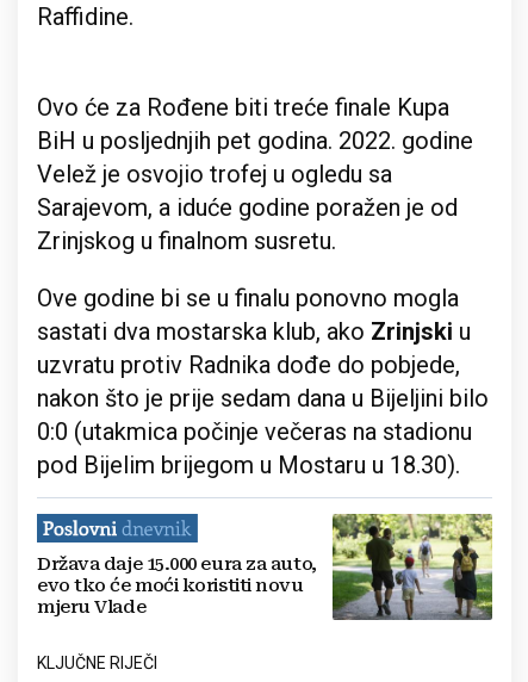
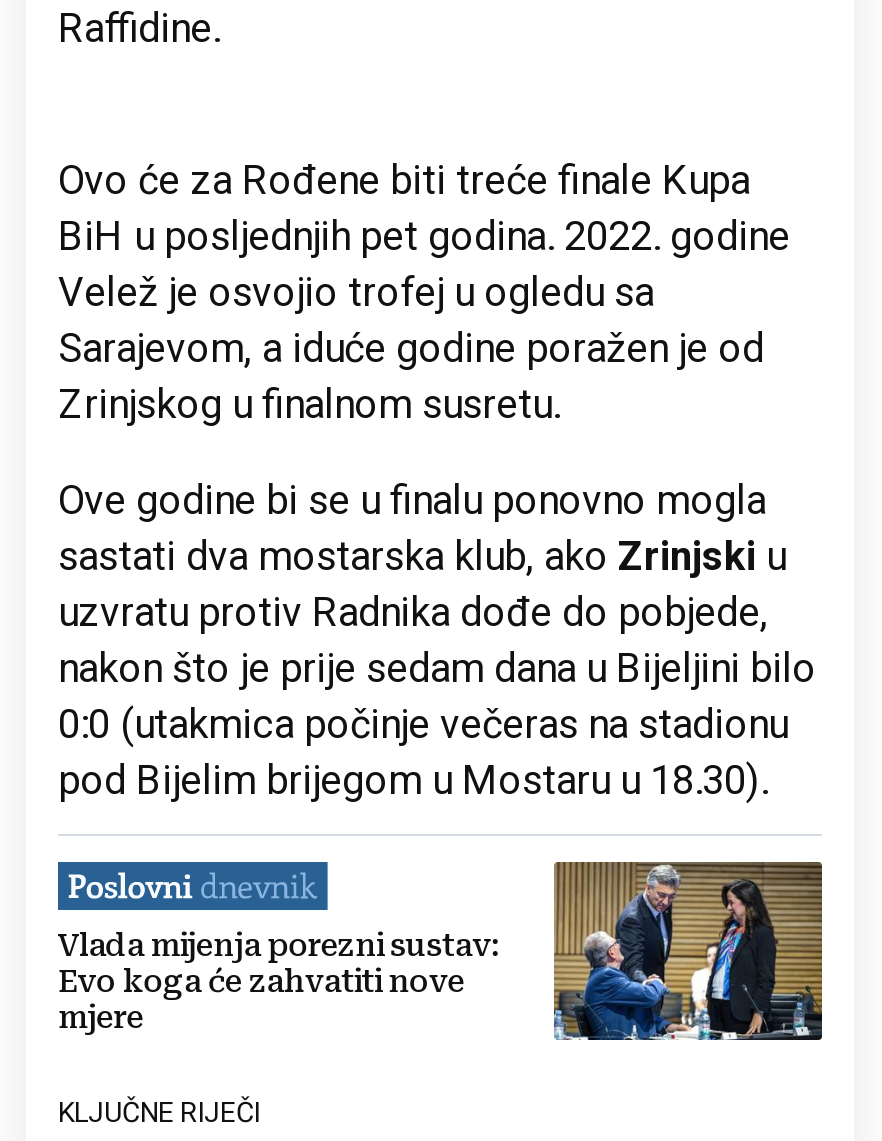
[37,513,493,621] [image] | Država daje 15.000 eura za auto, | evo tko će moći koristiti novu | mjeru Vlade -> [58,860,824,1040] [image] | Vlada mijenja porezni sustav: | Evo koga će zahvatiti nove | mjere

